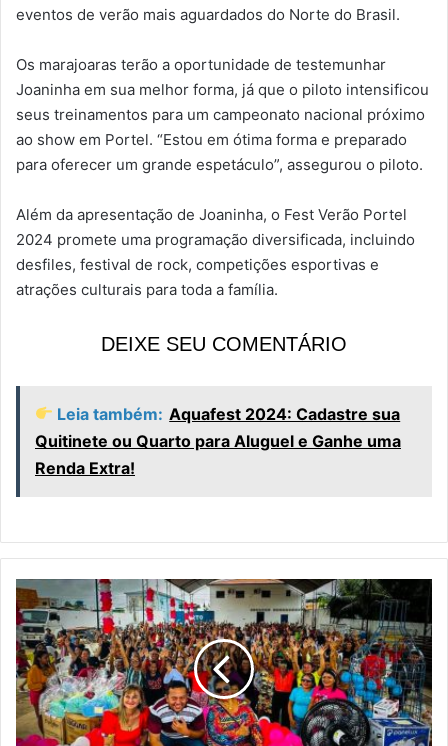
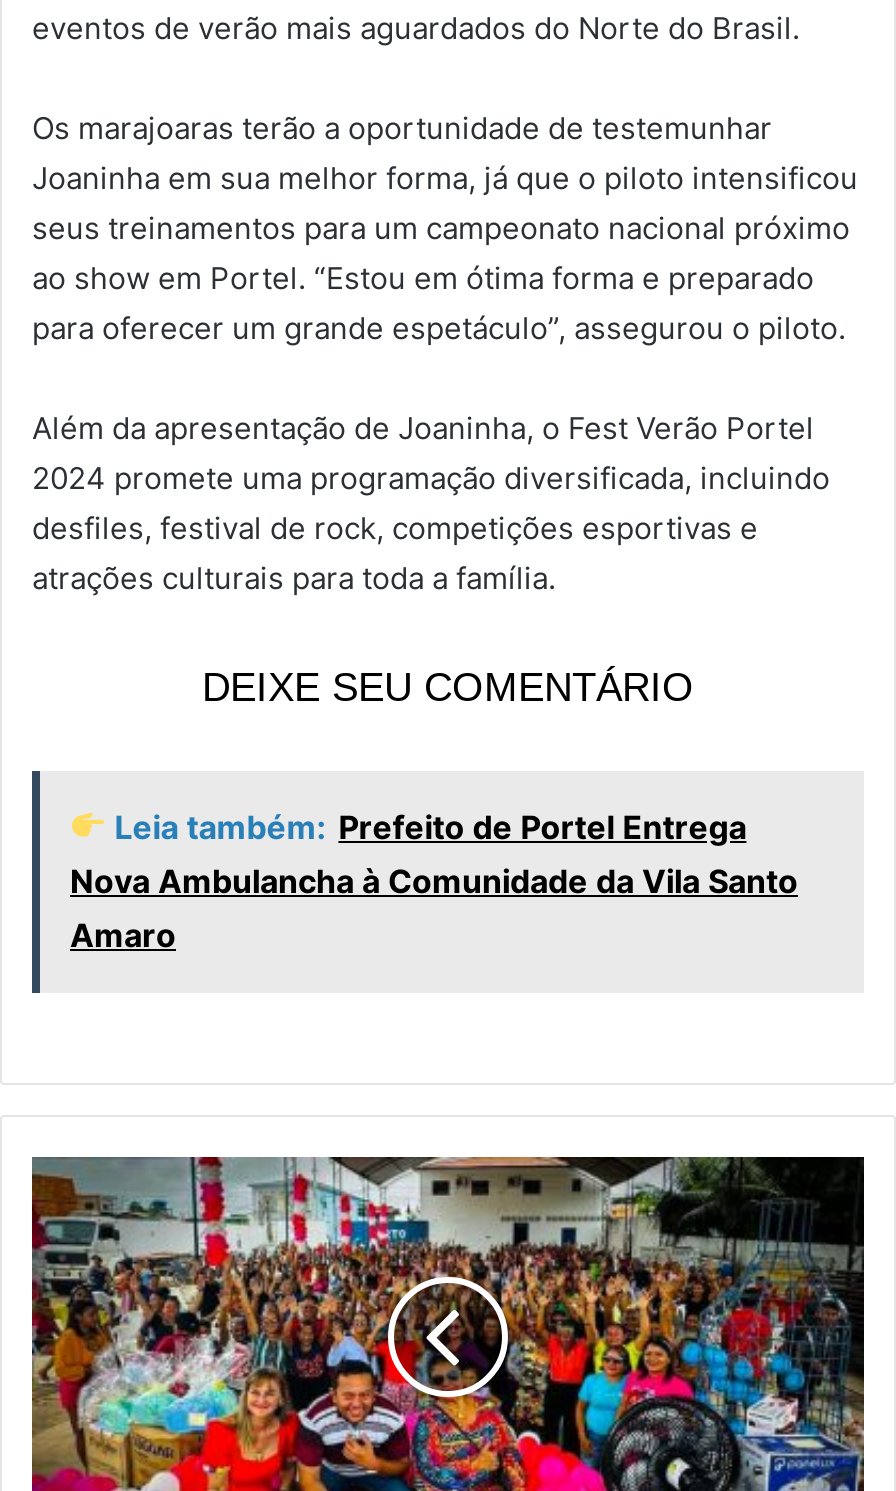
[35,404,401,478] Leia também: Aquafest 2024: Cadastre sua | Quitinete ou Quarto para Aluguel e Ganhe uma | Renda Extra! -> [70,806,798,954] Leia também: Prefeito de Portel Entrega | Nova Ambulancha à Comunidade da Vila Santo | Amaro

